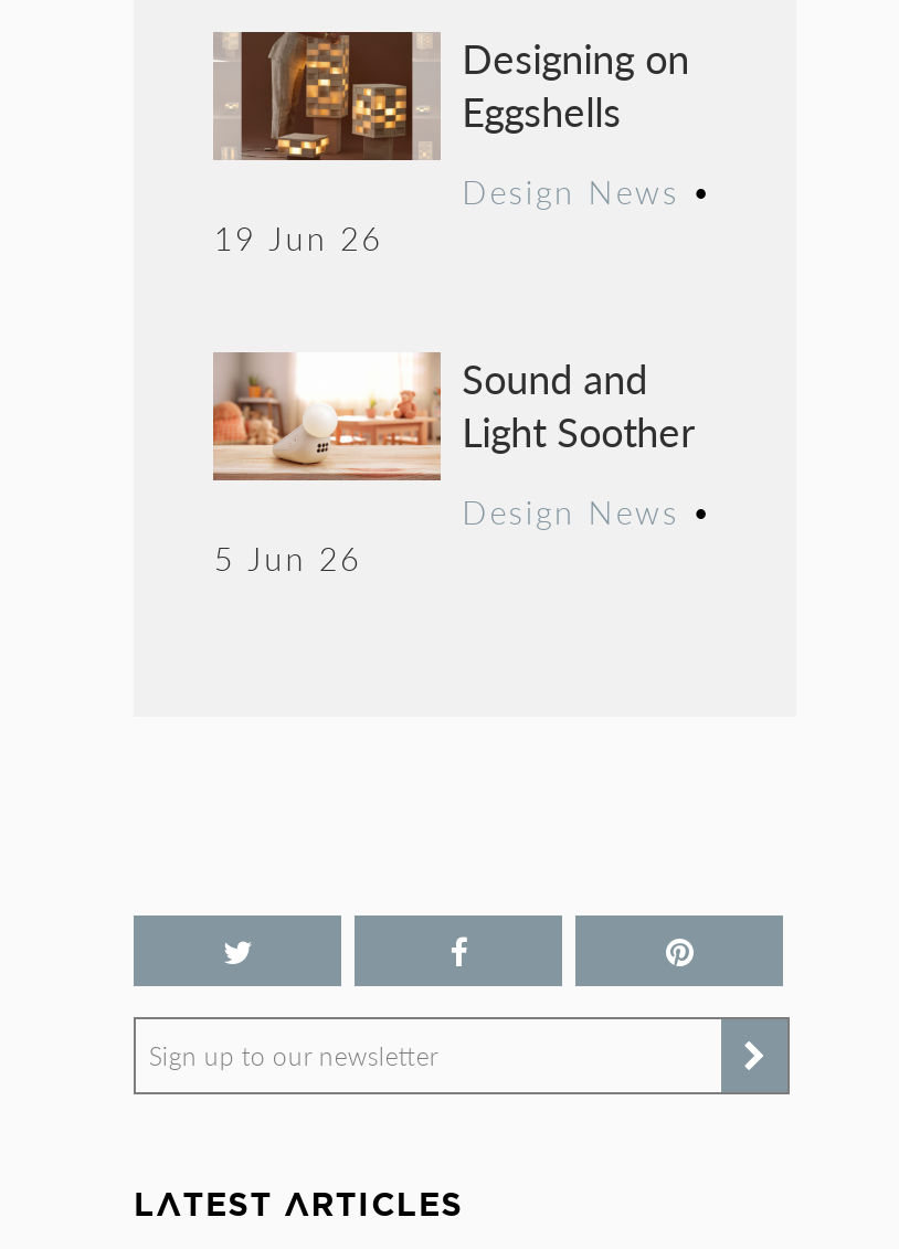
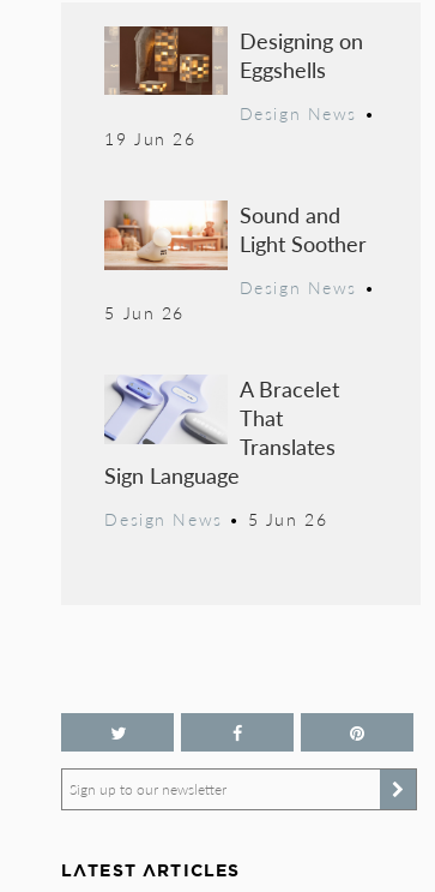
none -> [103,374,339,531] [image] | A Bracelet | That | Translates | Sign Language | Design News • 5 Jun 26

